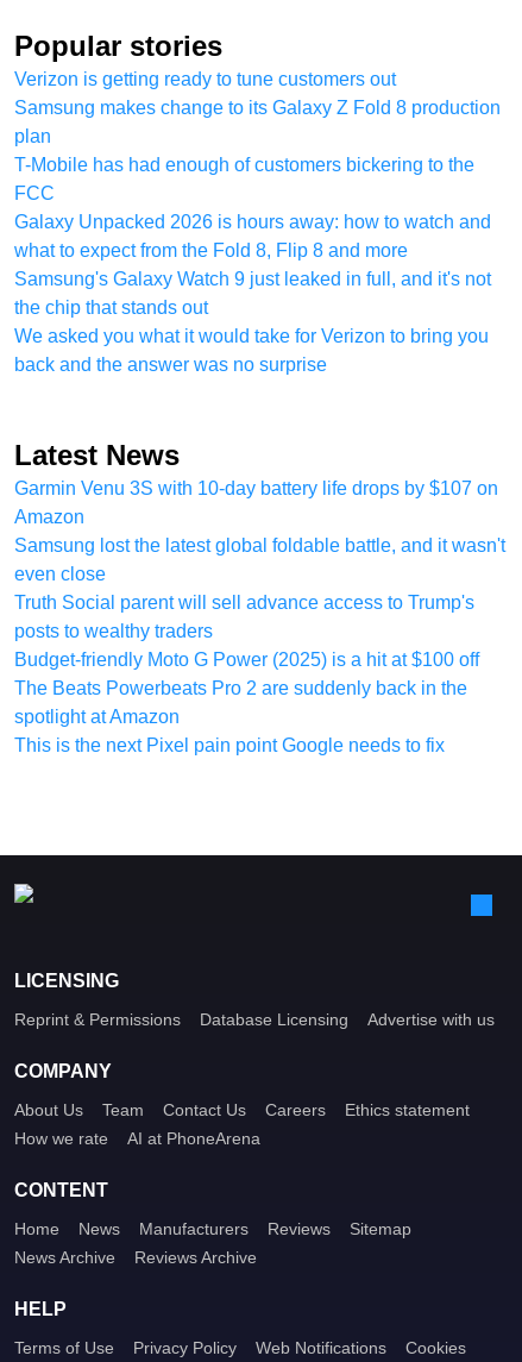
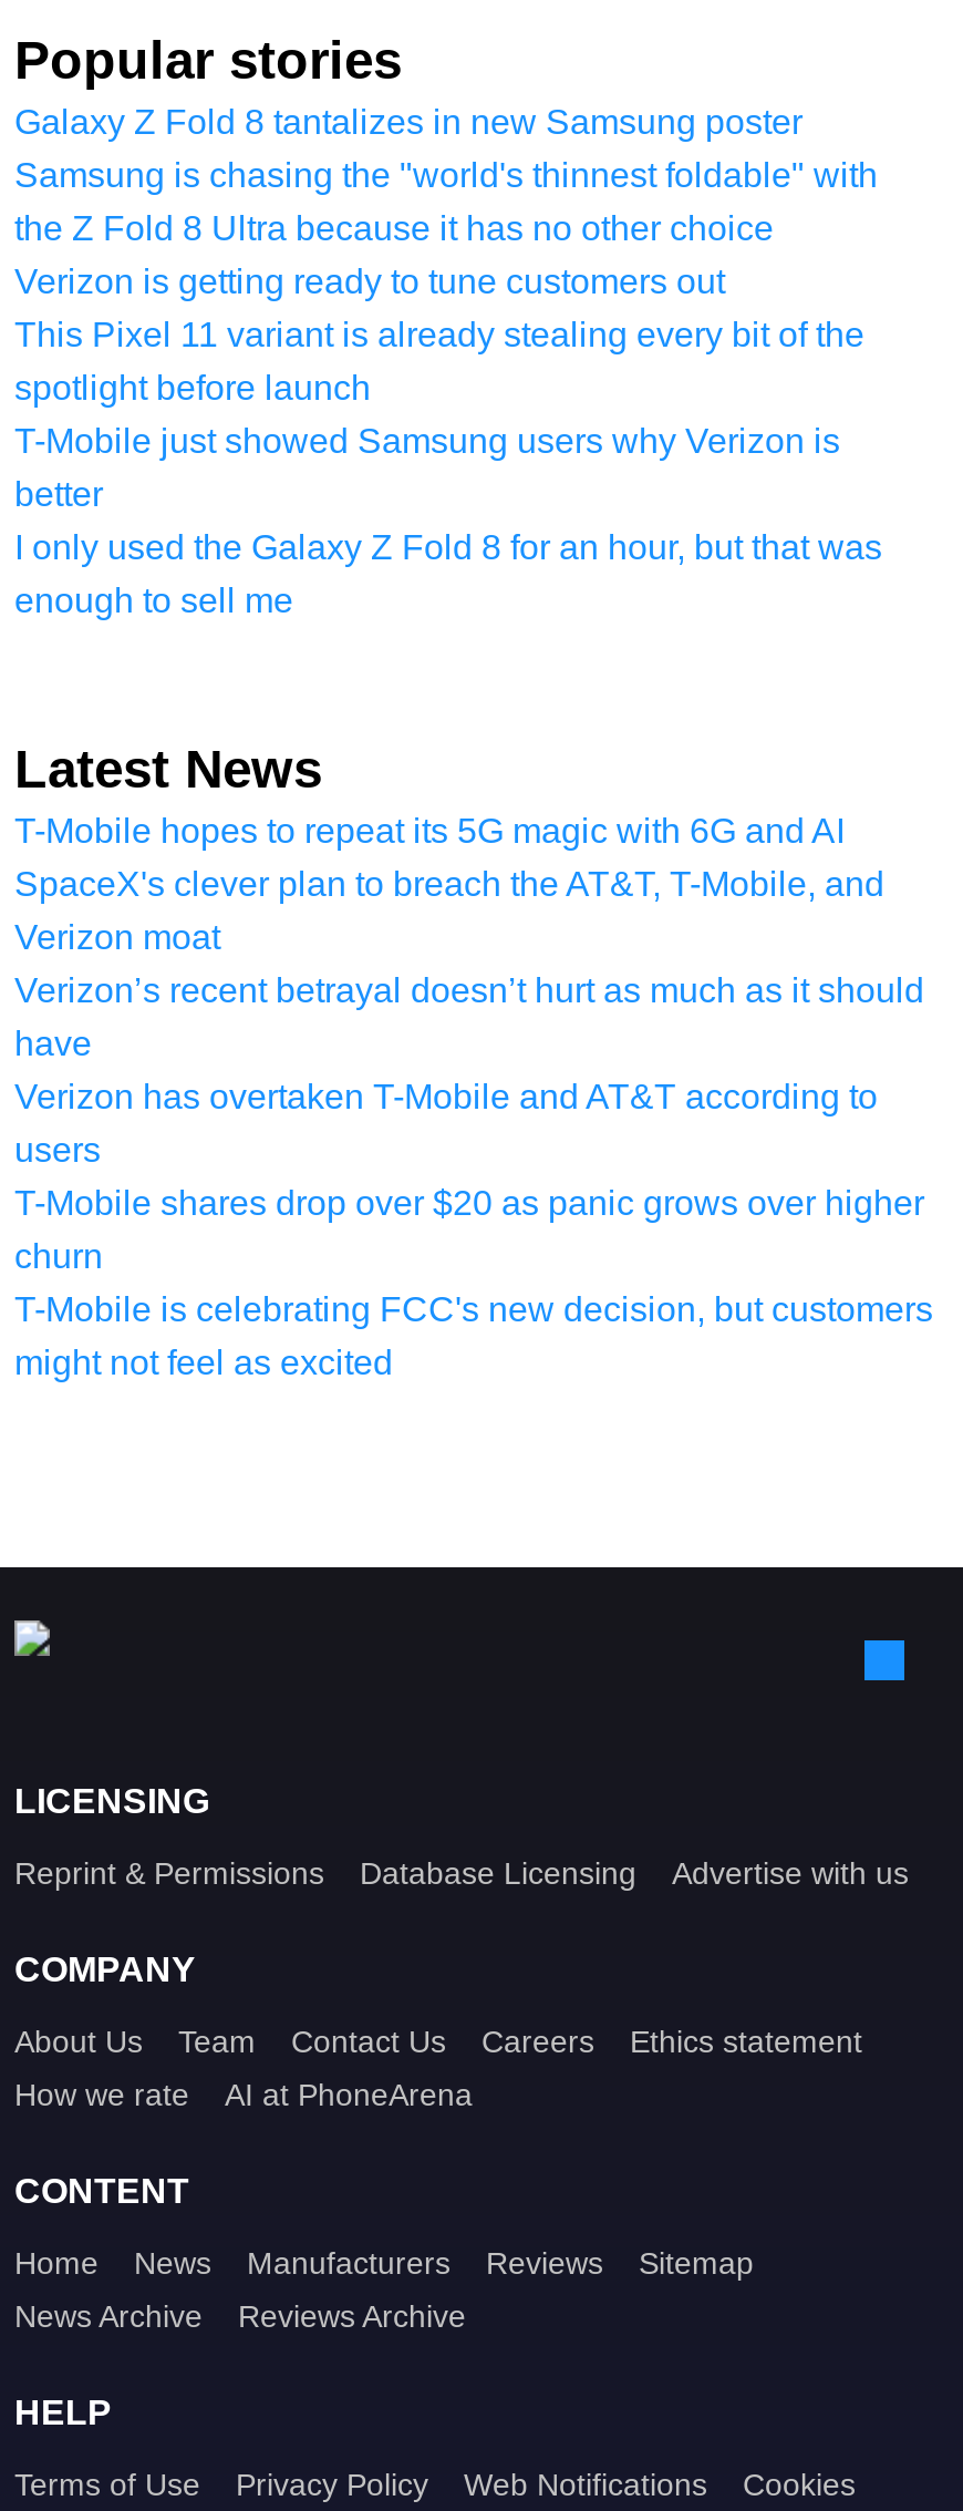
none -> [14,103,878,247] Galaxy Z Fold 8 tantalizes in new Samsung poster | Samsung is chasing the "world's thinnest foldable" with | the Z Fold 8 Ultra because it has no other choice
moved [14,69,396,89] -> [14,262,725,300]: Verizon is getting ready to tune customers out
[14,97,501,375] Samsung makes change to its Galaxy Z Fold 8 production | plan | T-Mobile has had enough of customers bickering to the | FCC | Galaxy Unpacked 2026 is hours away: how to watch and | what to expect from the Fold 8, Flip 8 and more | Samsung's Galaxy Watch 9 just leaked in full, and it's not | the chip that stands out | We asked you what it would take for Verizon to bring you | back and the answer was no surprise -> [14,315,882,619] This Pixel 11 variant is already stealing every bit of the | spotlight before launch | T-Mobile just showed Samsung users why Verizon is | better | I only used the Galaxy Z Fold 8 for an hour, but that was | enough to sell me
moved [14,439,180,471] -> [14,739,322,798]: Latest News
[14,478,505,755] Garmin Venu 3S with 10-day battery life drops by $107 on | Amazon | Samsung lost the latest global foldable battle, and it wasn't | even close | Truth Social parent will sell advance access to Trump's | posts to wealthy traders | Budget-friendly Moto G Power (2025) is a hit at $100 off | The Beats Powerbeats Pro 2 are suddenly back in the | spotlight at Amazon | This is the next Pixel pain point Google needs to fix -> [14,812,933,1381] T-Mobile hopes to repeat its 5G magic with 6G and AI | SpaceX's clever plan to breach the AT&T, T-Mobile, and | Verizon moat | Verizon’s recent betrayal doesn’t hurt as much as it should | have | Verizon has overtaken T-Mobile and AT&T according to | users | T-Mobile shares drop over $20 as panic grows over higher | churn | T-Mobile is celebrating FCC's new decision, but customers | might not feel as excited

